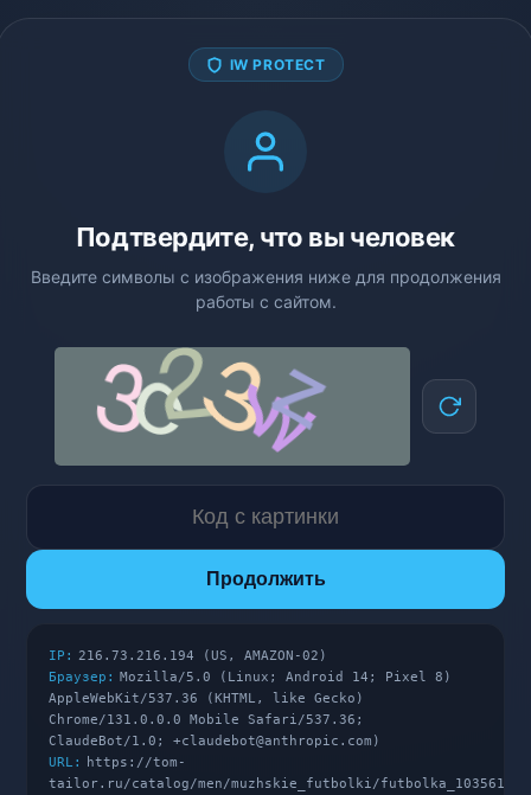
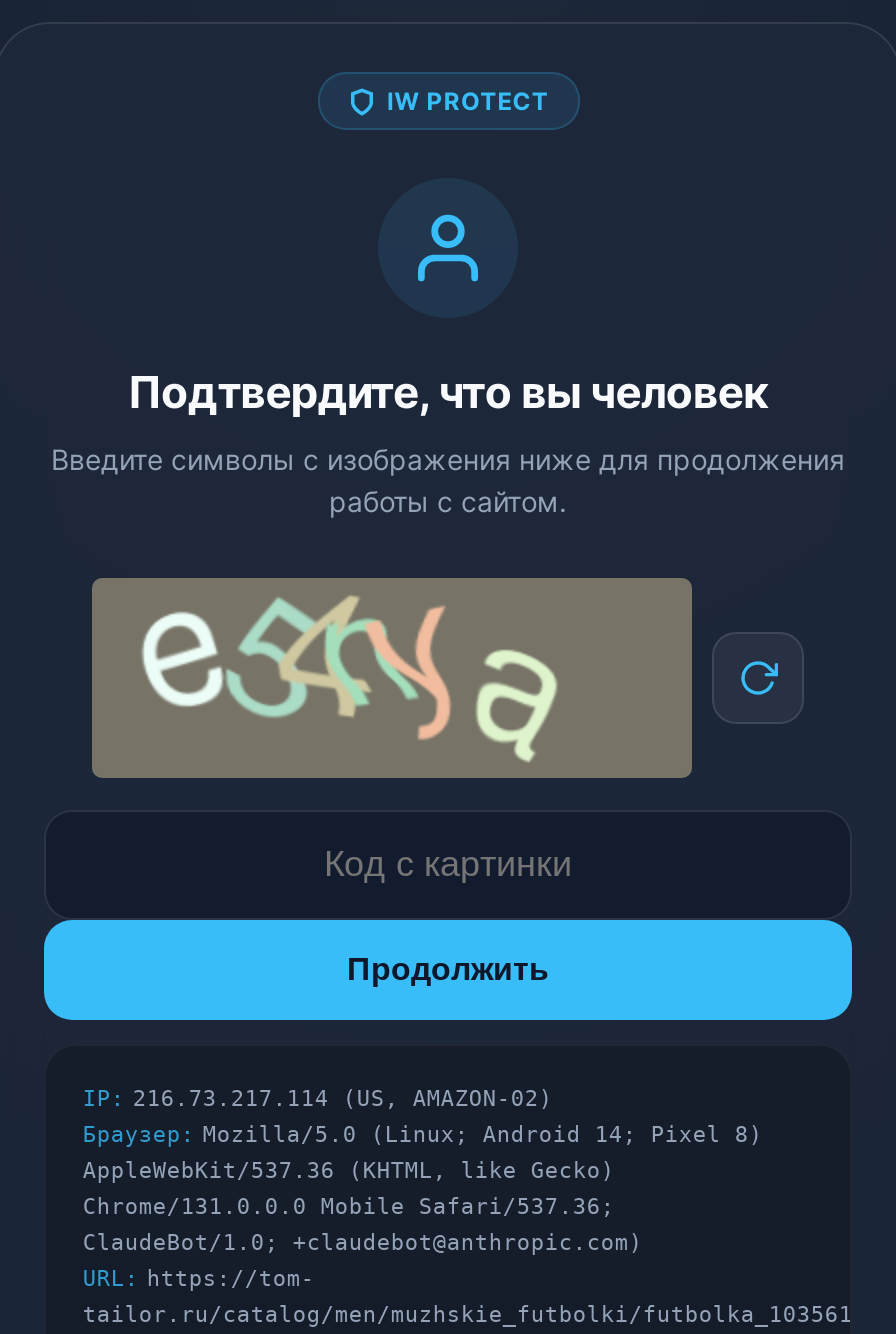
[84,348,331,456] [image] -> [140,578,560,764] [image]
[49,648,328,663] IP: 216.73.216.194 (US, AMAZON-02) -> [83,1086,553,1112] IP: 216.73.217.114 (US, AMAZON-02)

